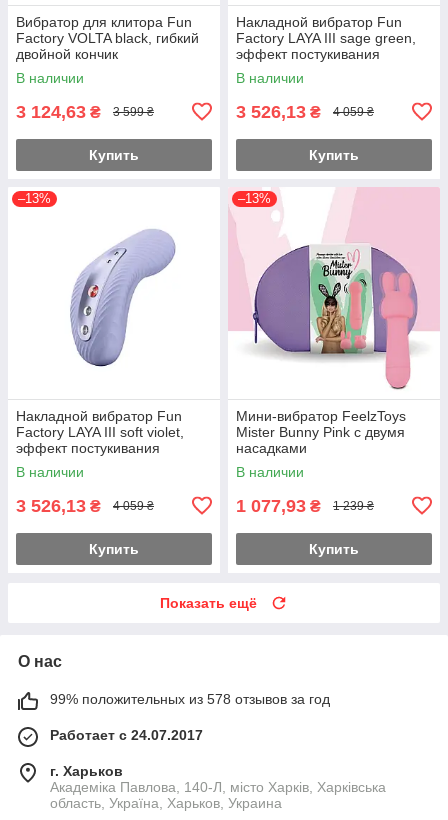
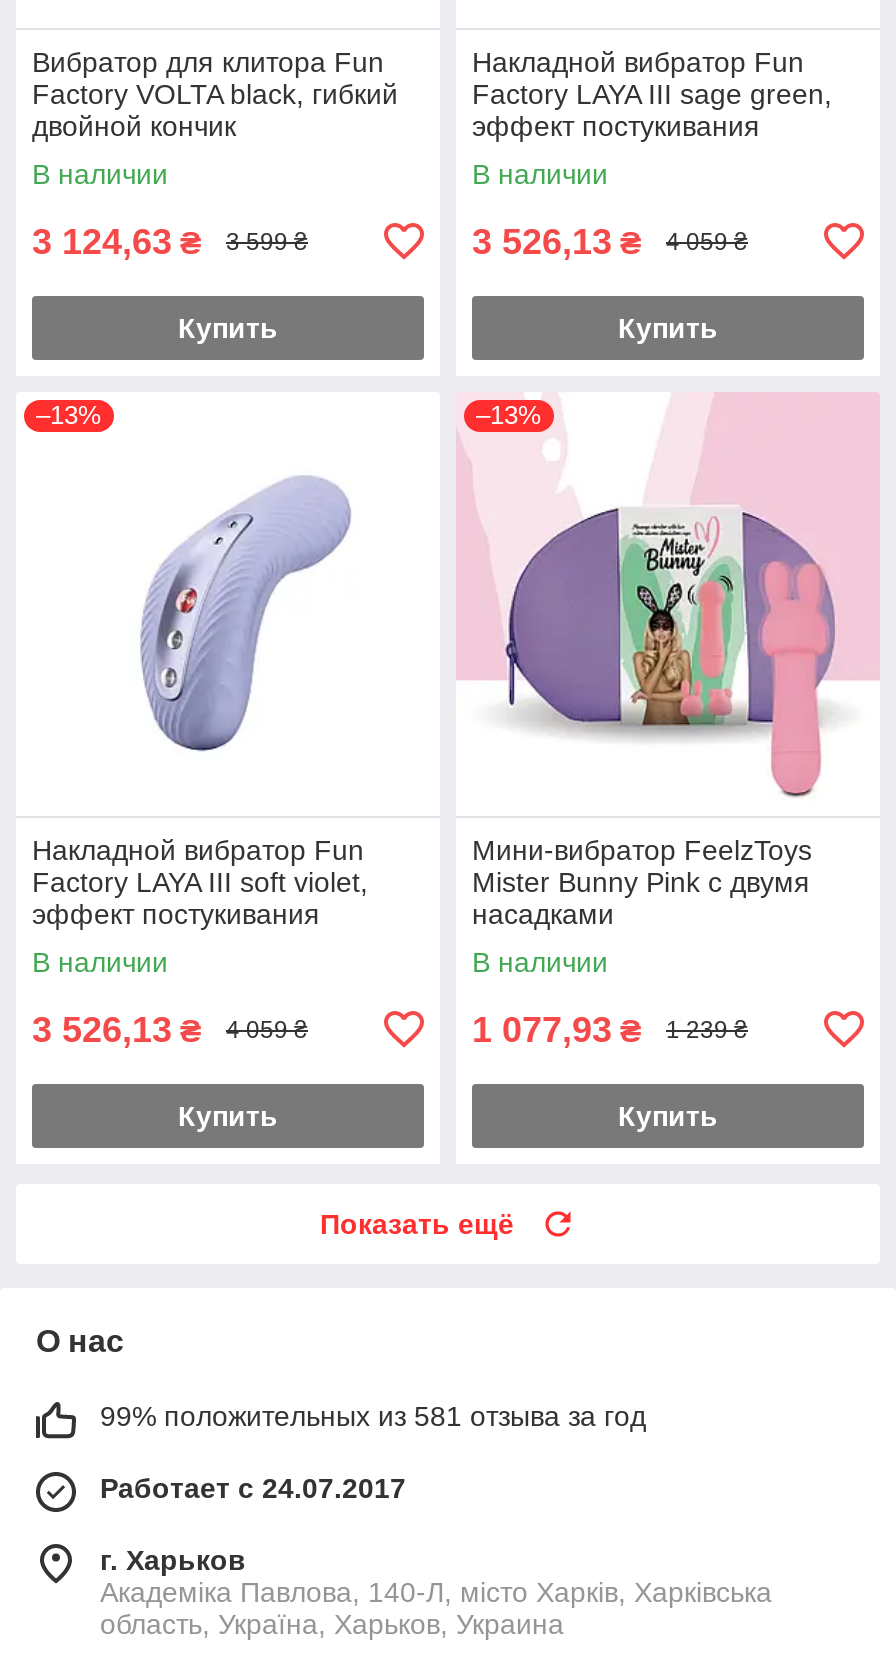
[50,691,330,707] 99% положительных из 578 отзывов за год -> [100,1400,646,1432] 99% положительных из 581 отзыва за год

